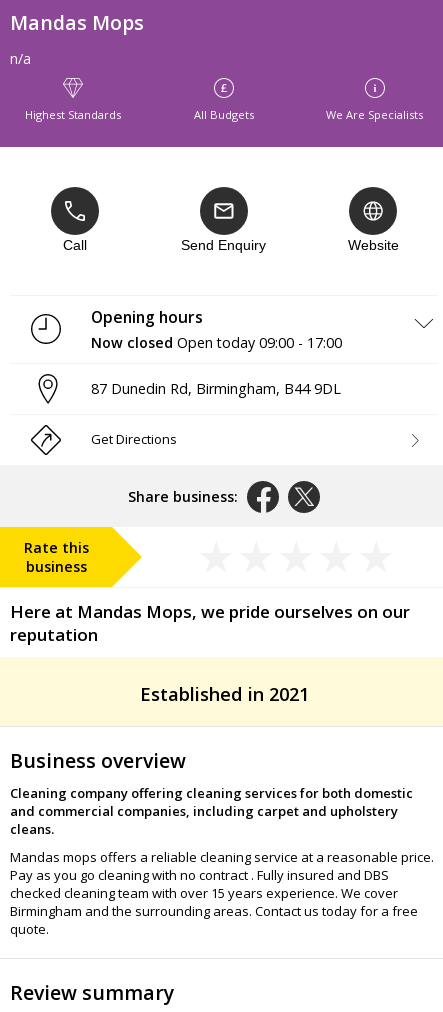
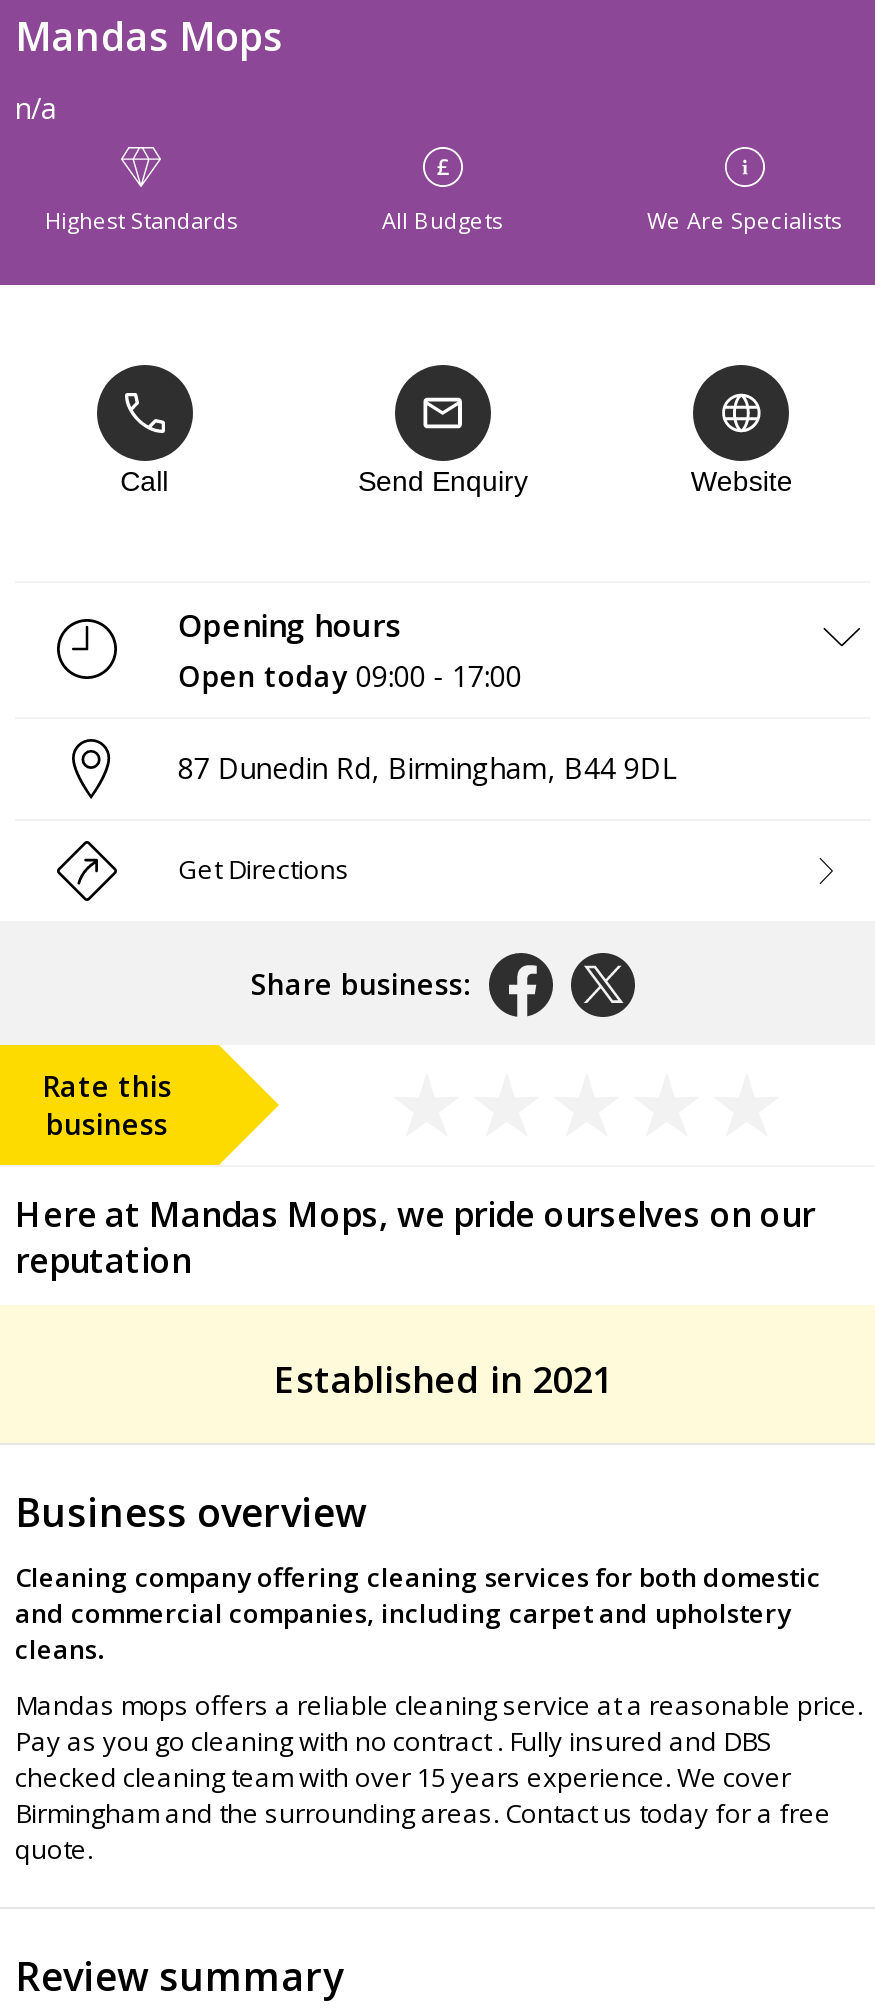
[91,333,342,352] Now closed Open today 09:00 - 17:00 -> [178,658,522,696] Open today 09:00 - 17:00

